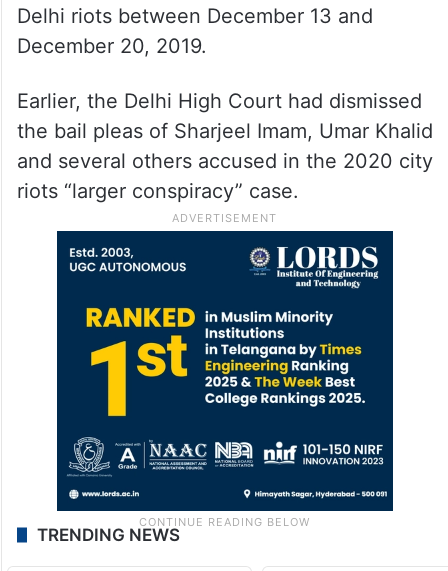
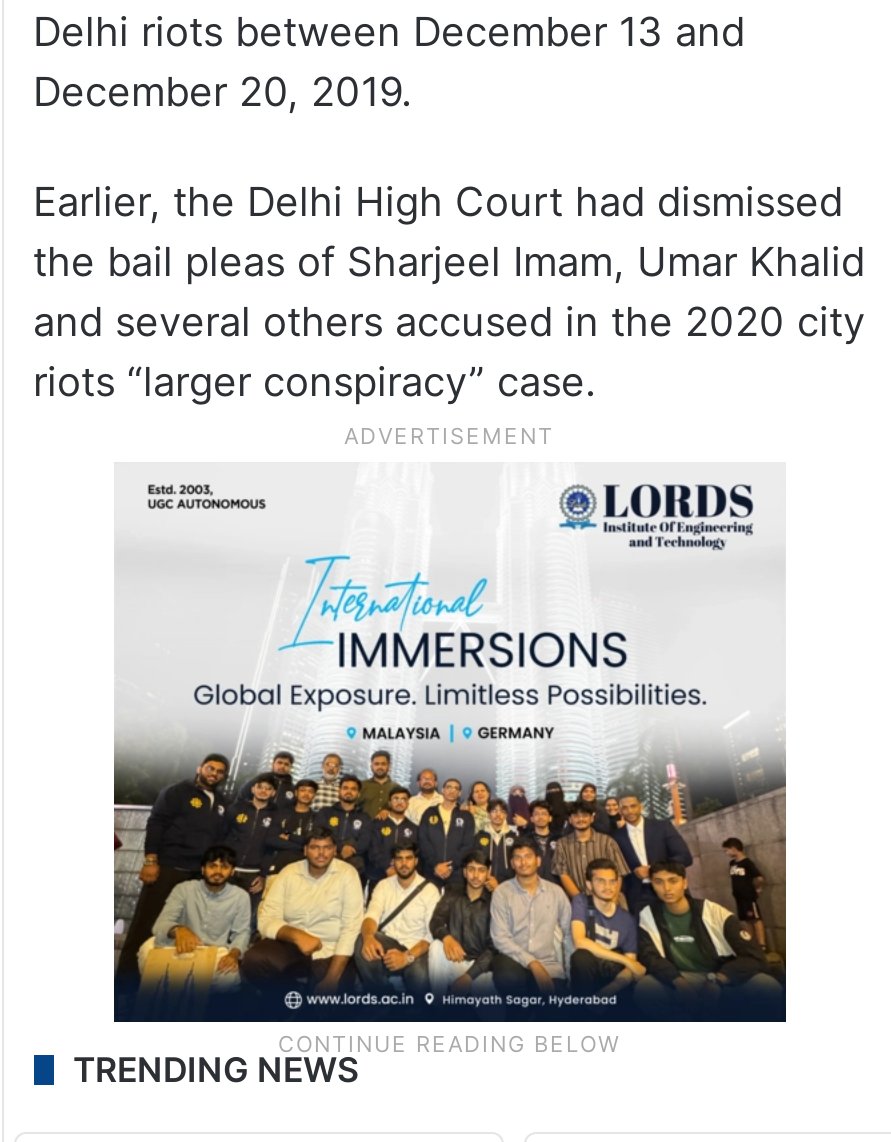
[56,230,394,510] [image] -> [112,462,788,1020] [image]

